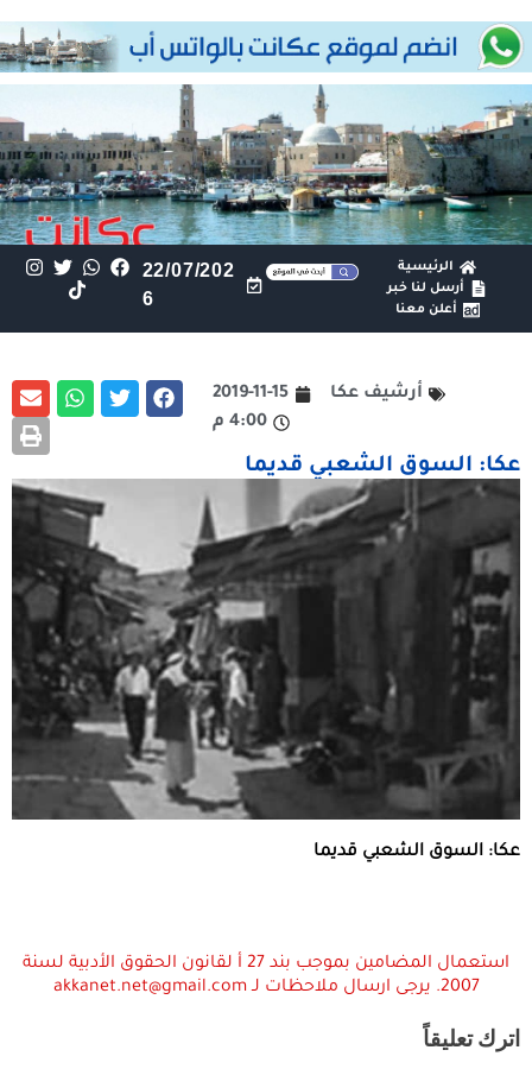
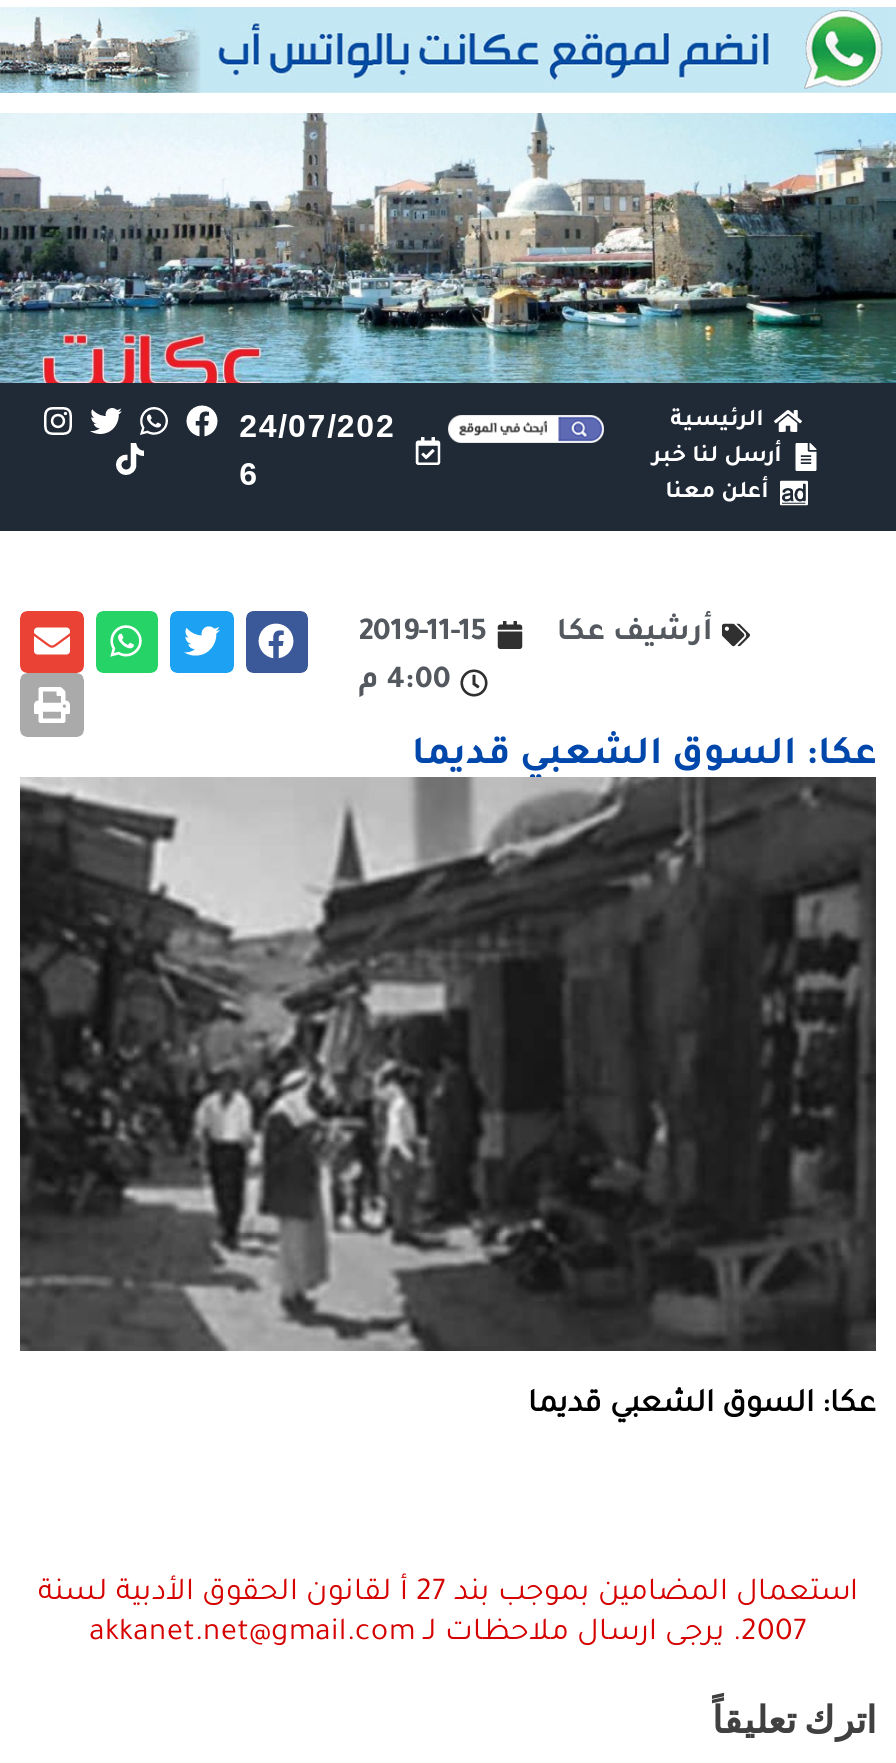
[142,260,235,280] 22/07/202 -> [239,408,396,442] 24/07/202

